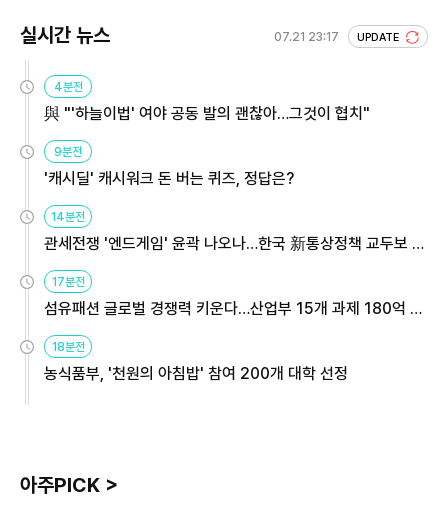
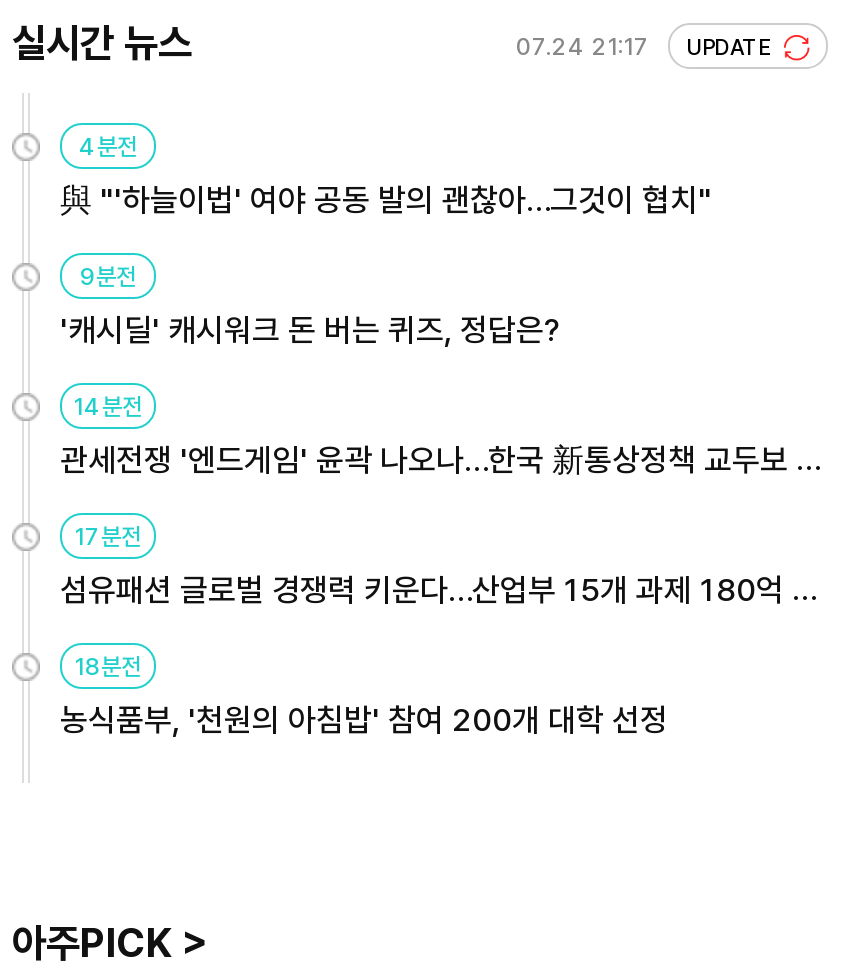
[274,29,402,43] 07.21 23:17 UPDATE -> [516,32,776,60] 07.24 21:17 UPDATE

